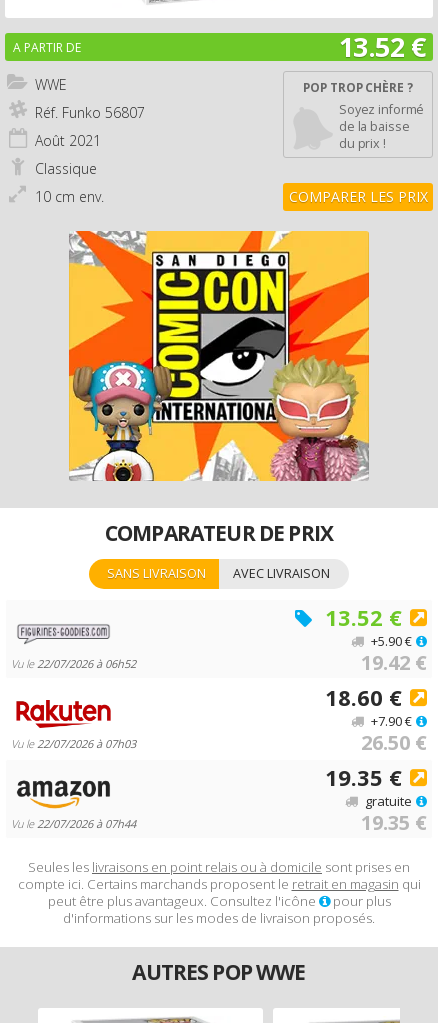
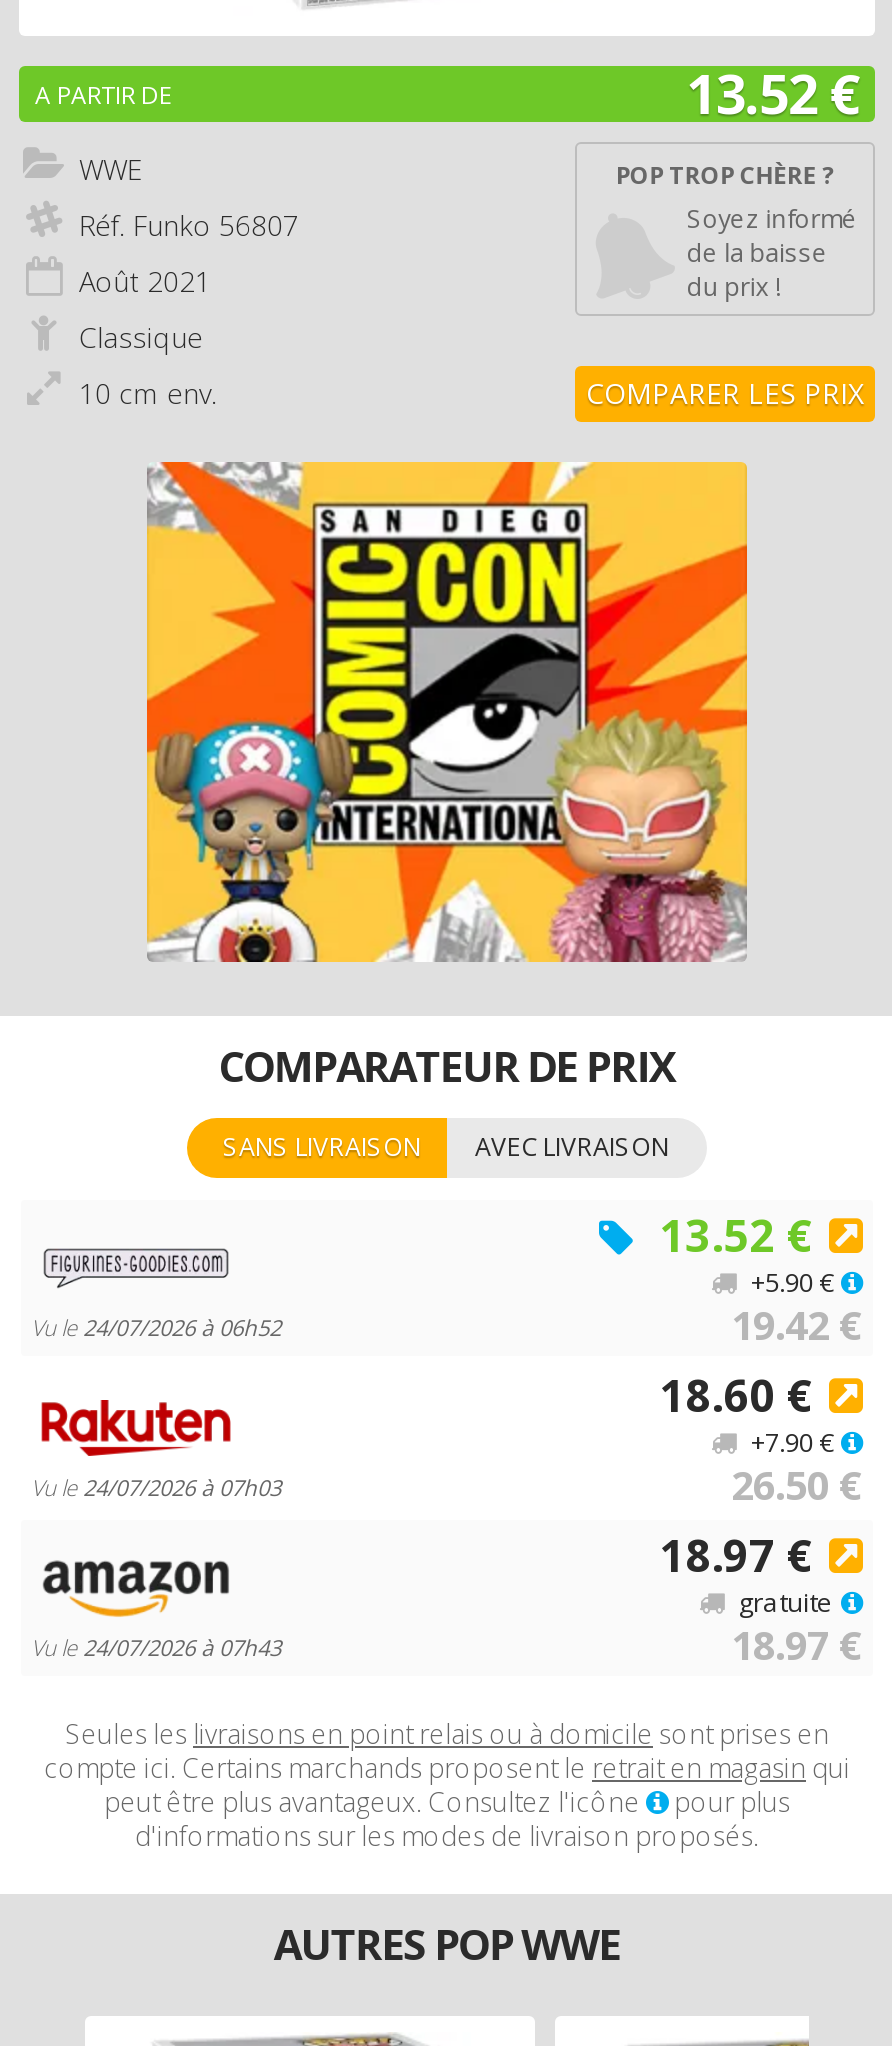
[11,656,136,671] Vu le 22/07/2026 à 06h52 -> [31,1312,281,1342] Vu le 24/07/2026 à 06h52
[11,736,136,751] Vu le 22/07/2026 à 07h03 -> [31,1472,281,1502] Vu le 24/07/2026 à 07h03
[325,762,402,792] 19.35 € -> [659,1524,813,1584] 18.97 €
[361,809,427,836] 19.35 € -> [731,1618,863,1672] 18.97 €
[11,816,136,831] Vu le 22/07/2026 à 07h44 -> [31,1632,281,1662] Vu le 24/07/2026 à 07h43

